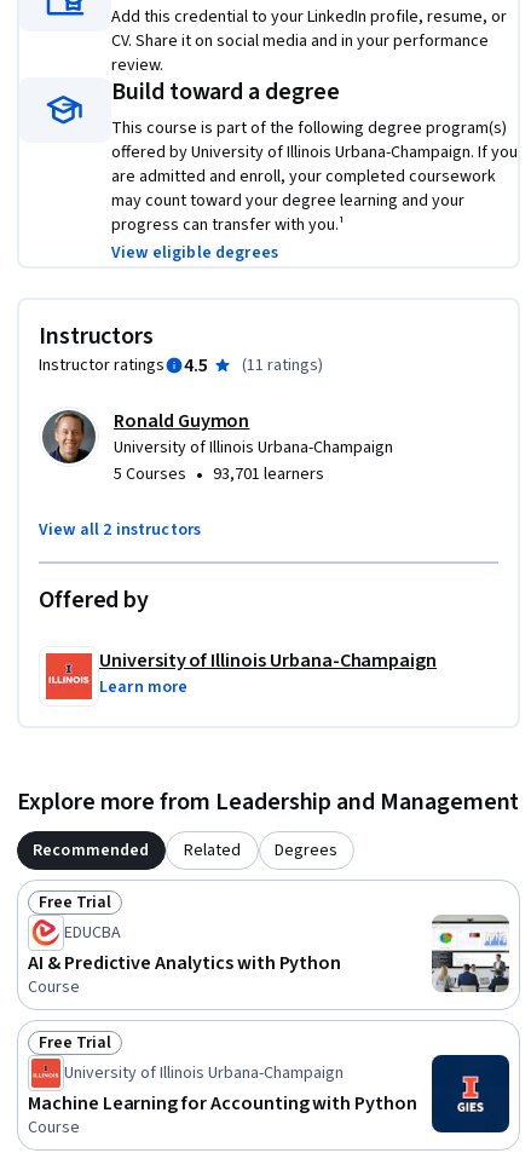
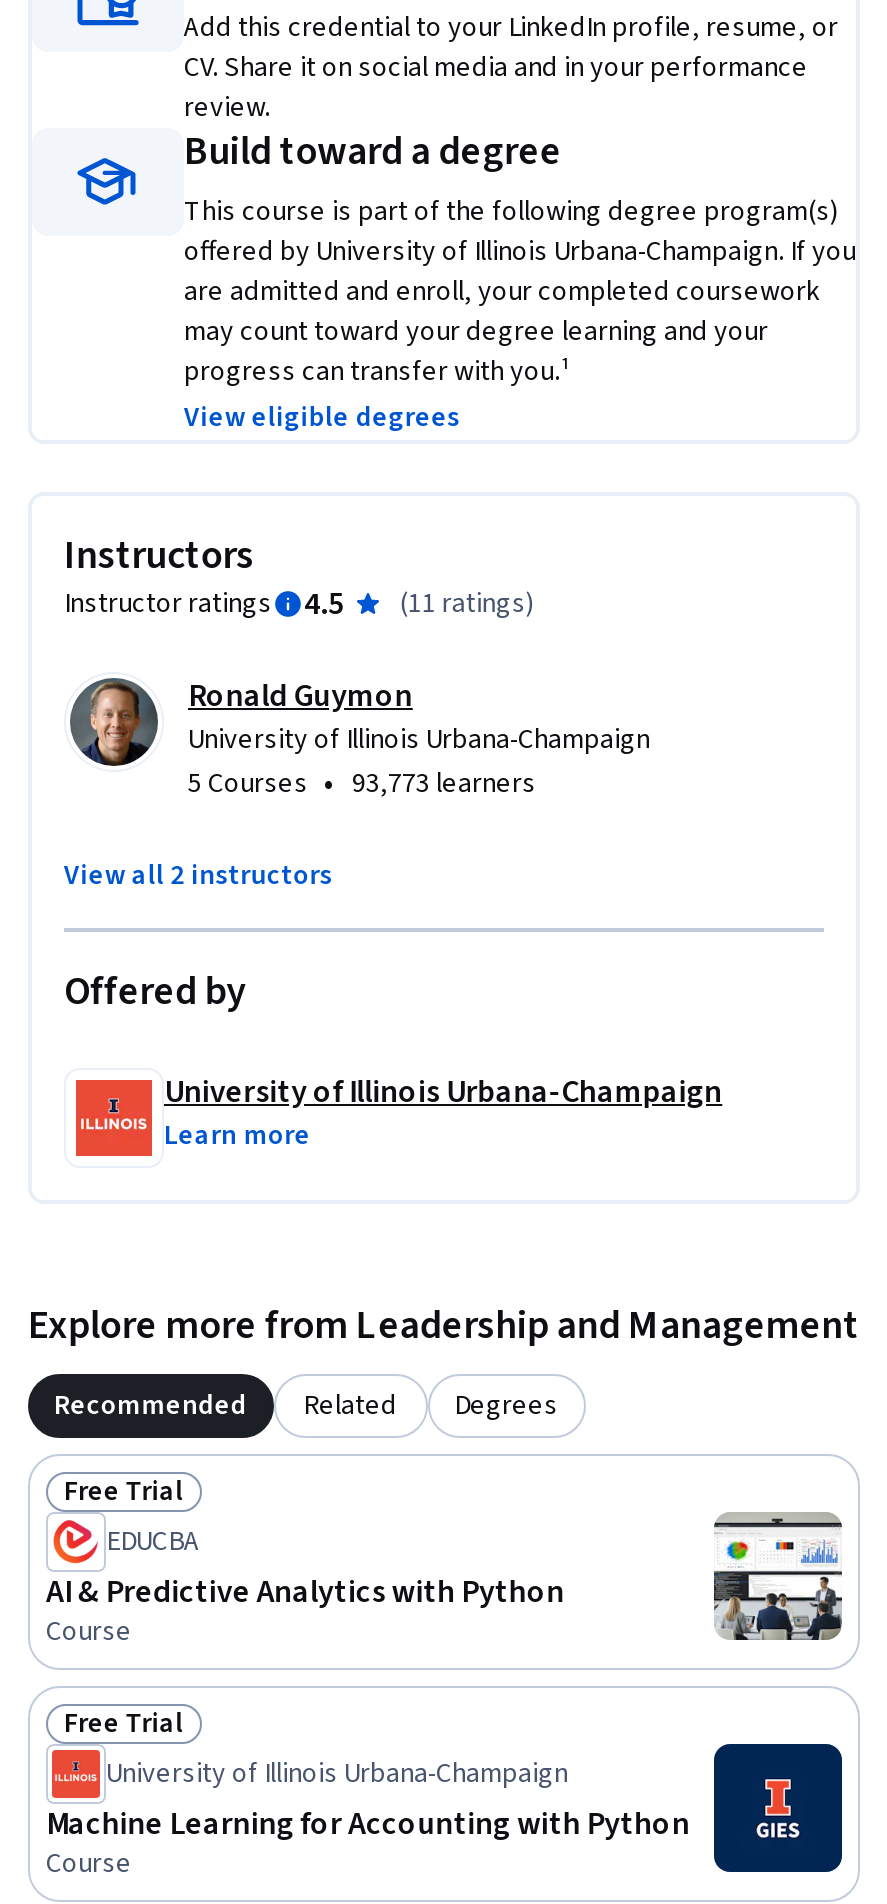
[114,461,324,488] 5 Courses • 93,701 learners -> [188,762,536,806] 5 Courses • 93,773 learners

